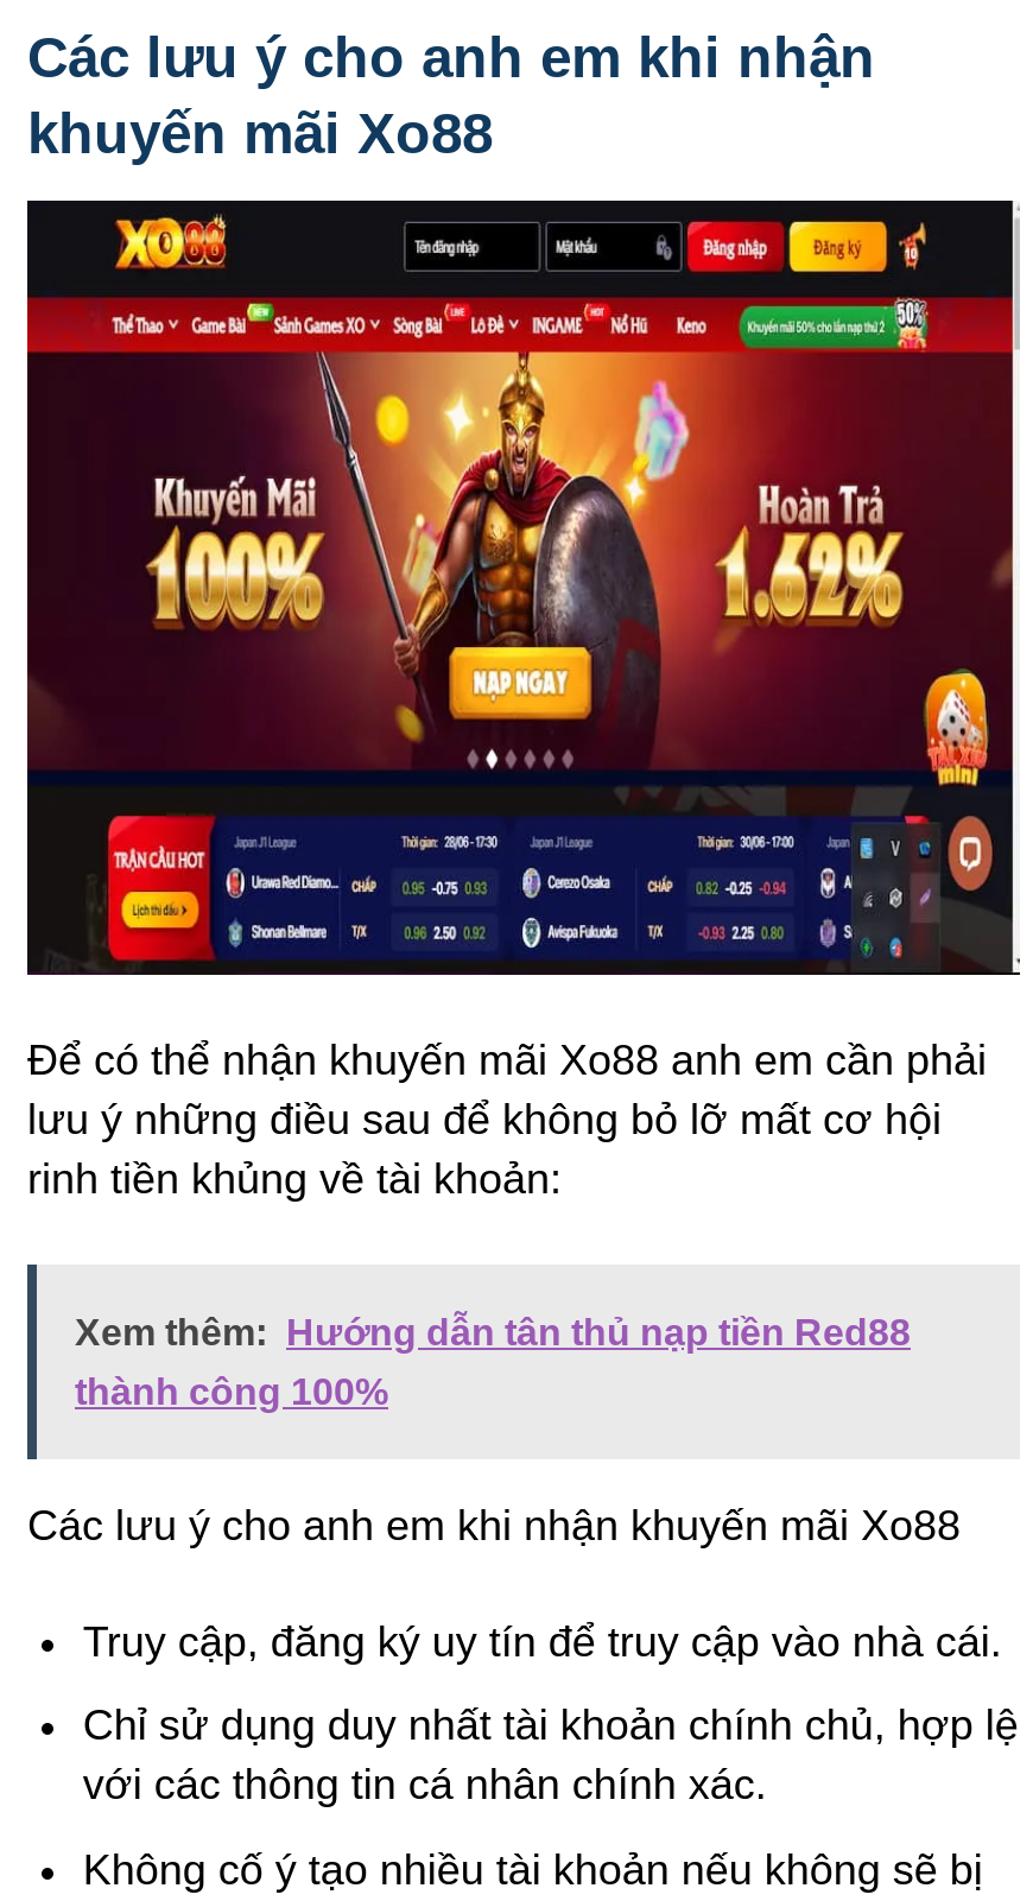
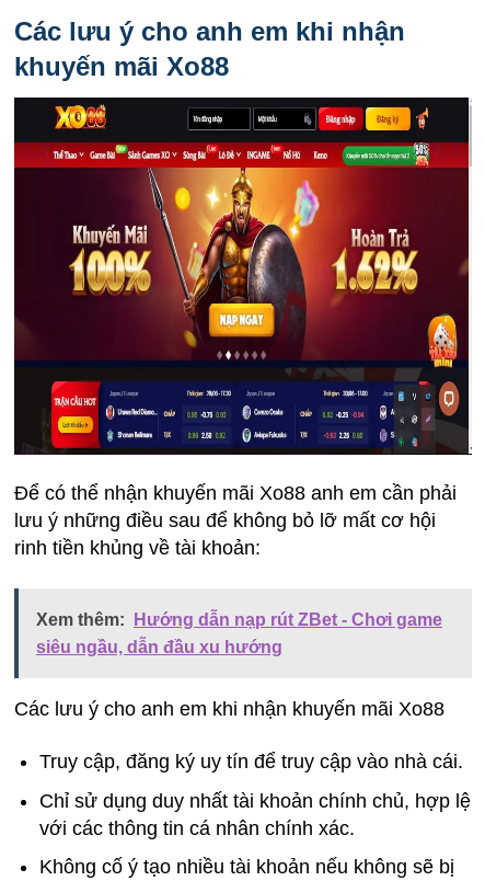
[75,1313,911,1354] Xem thêm: Hướng dẫn tân thủ nạp tiền Red88 -> [36,610,442,628] Xem thêm: Hướng dẫn nạp rút ZBet - Chơi game
[75,1373,388,1413] thành công 100% -> [36,637,282,656] siêu ngầu, dẫn đầu xu hướng

